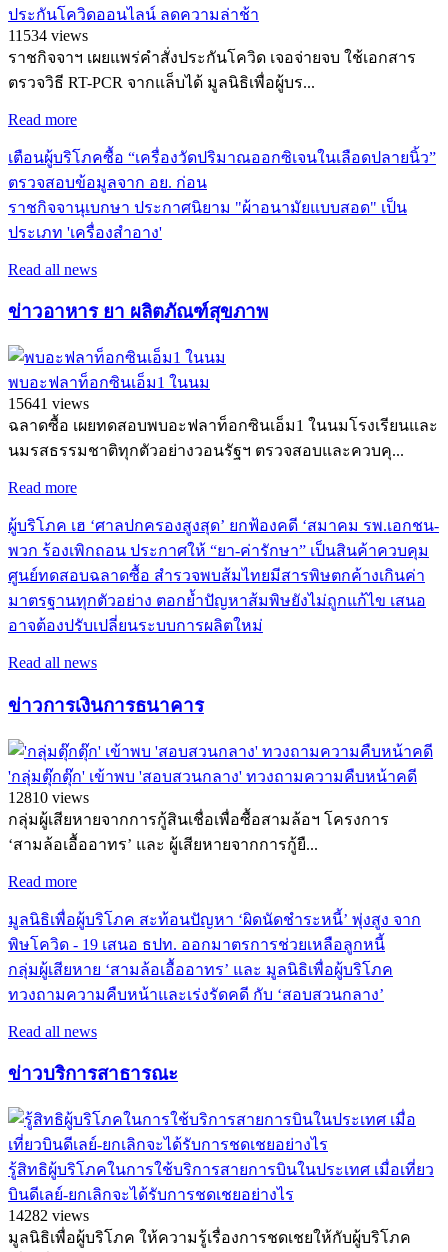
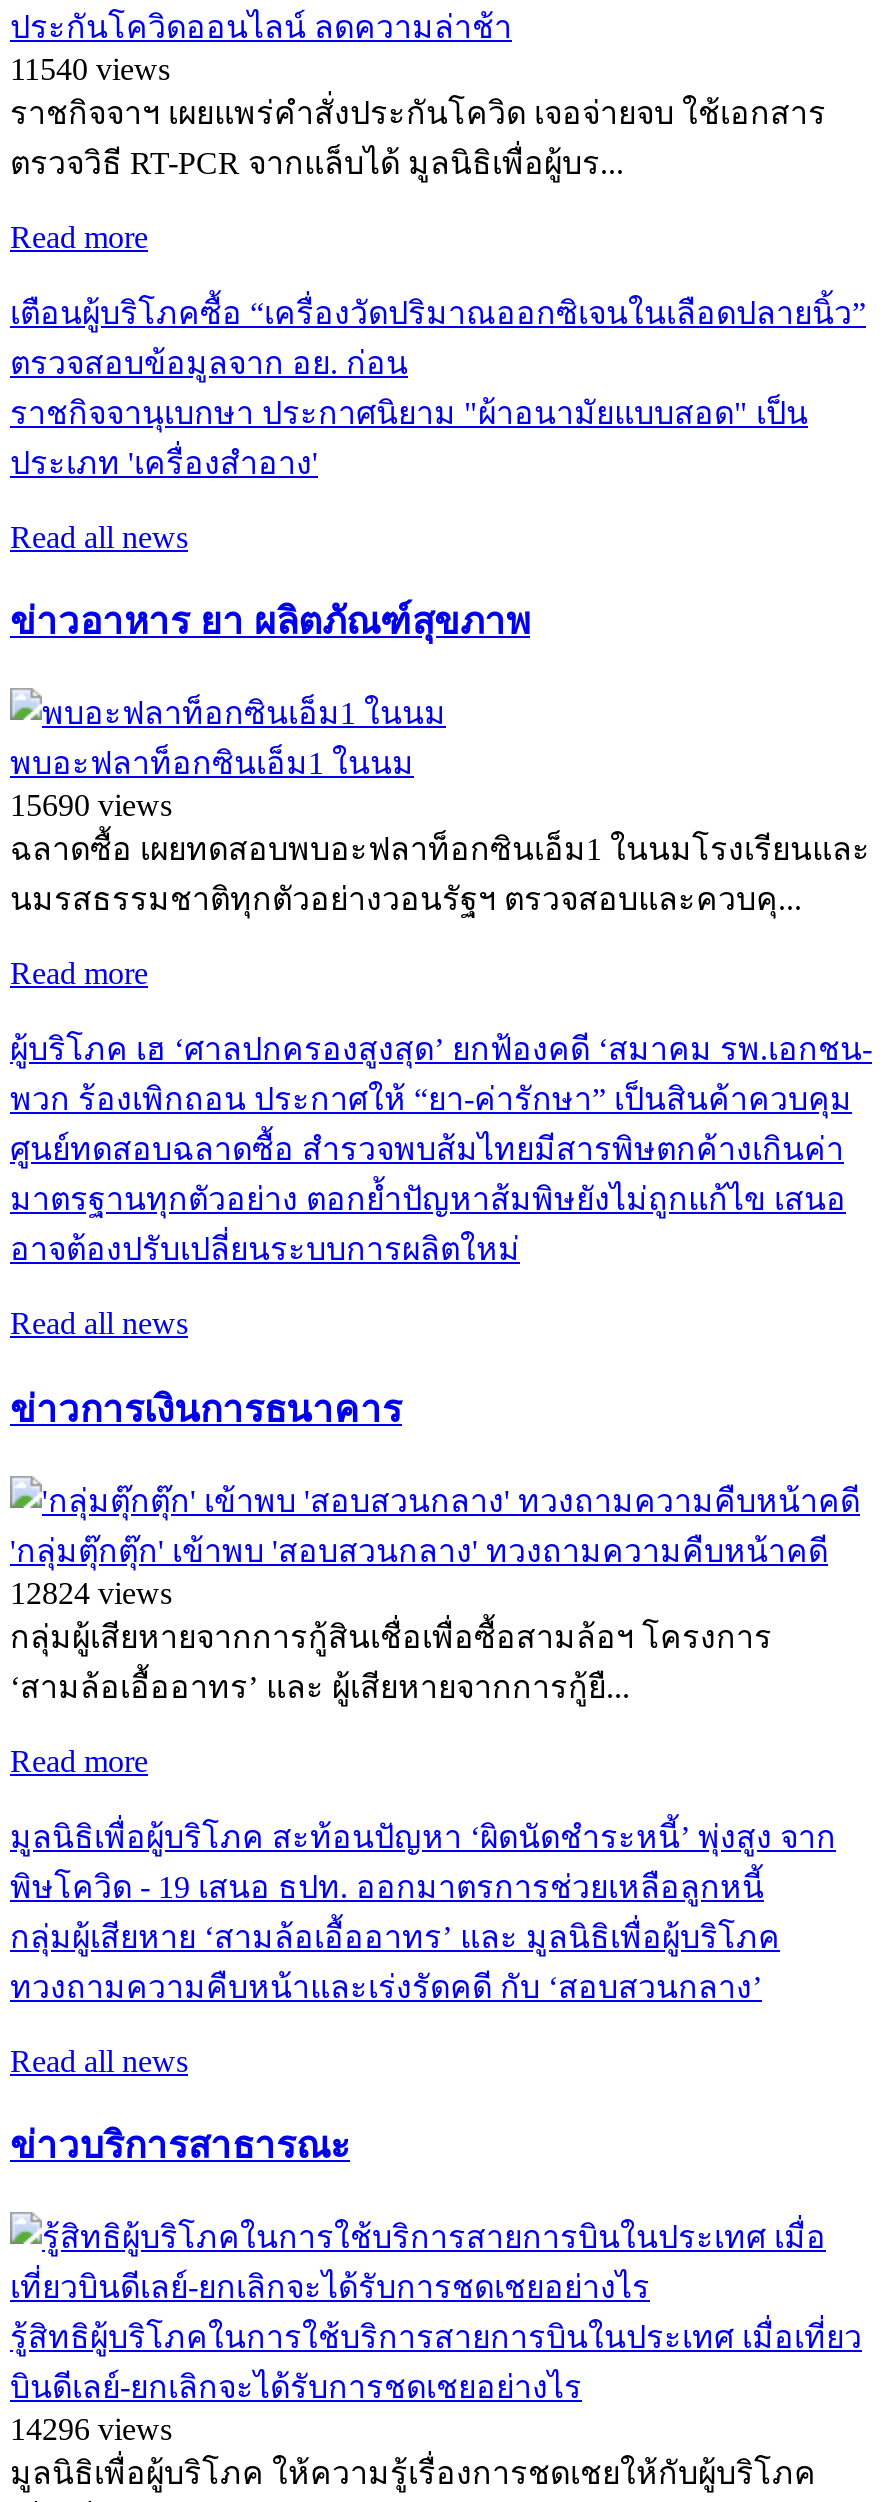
[8,27,88,44] 11534 views -> [10,51,170,85] 11540 views
[8,395,89,412] 15641 views -> [10,788,172,822] 15690 views
[8,789,89,806] 12810 views -> [10,1575,172,1609] 12824 views
[8,1207,89,1224] 14282 views -> [10,2412,172,2446] 14296 views

